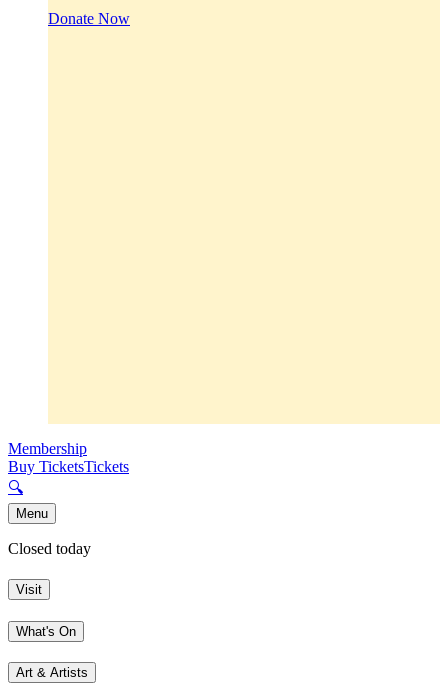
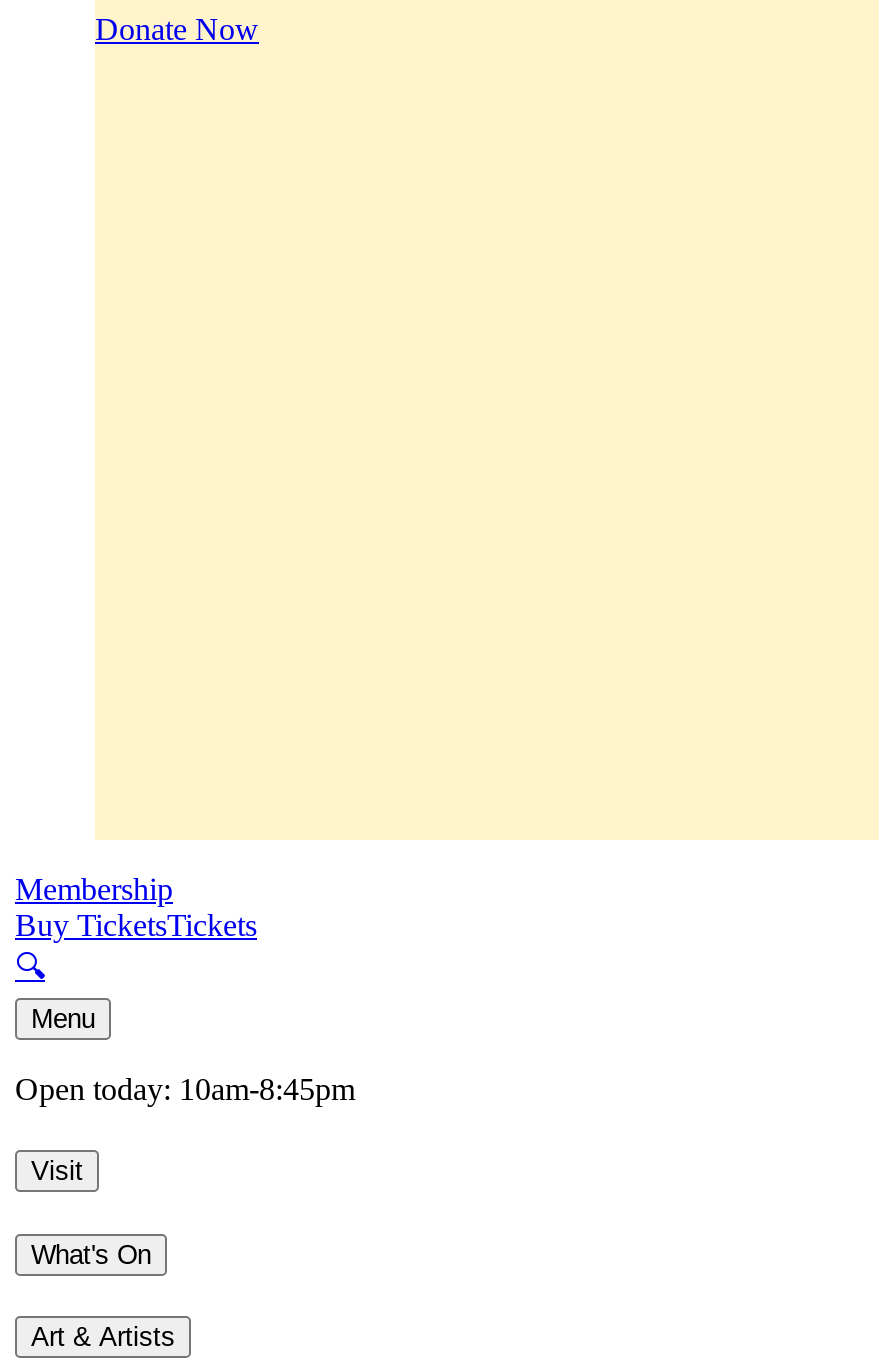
[8,540,91,557] Closed today -> [15,1073,355,1107] Open today: 10am-8:45pm

